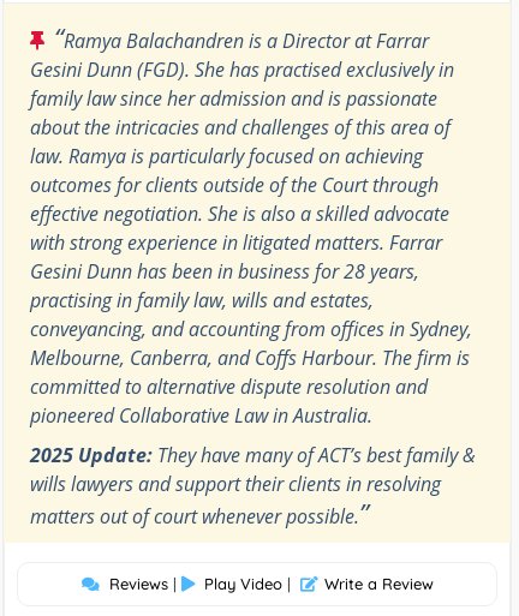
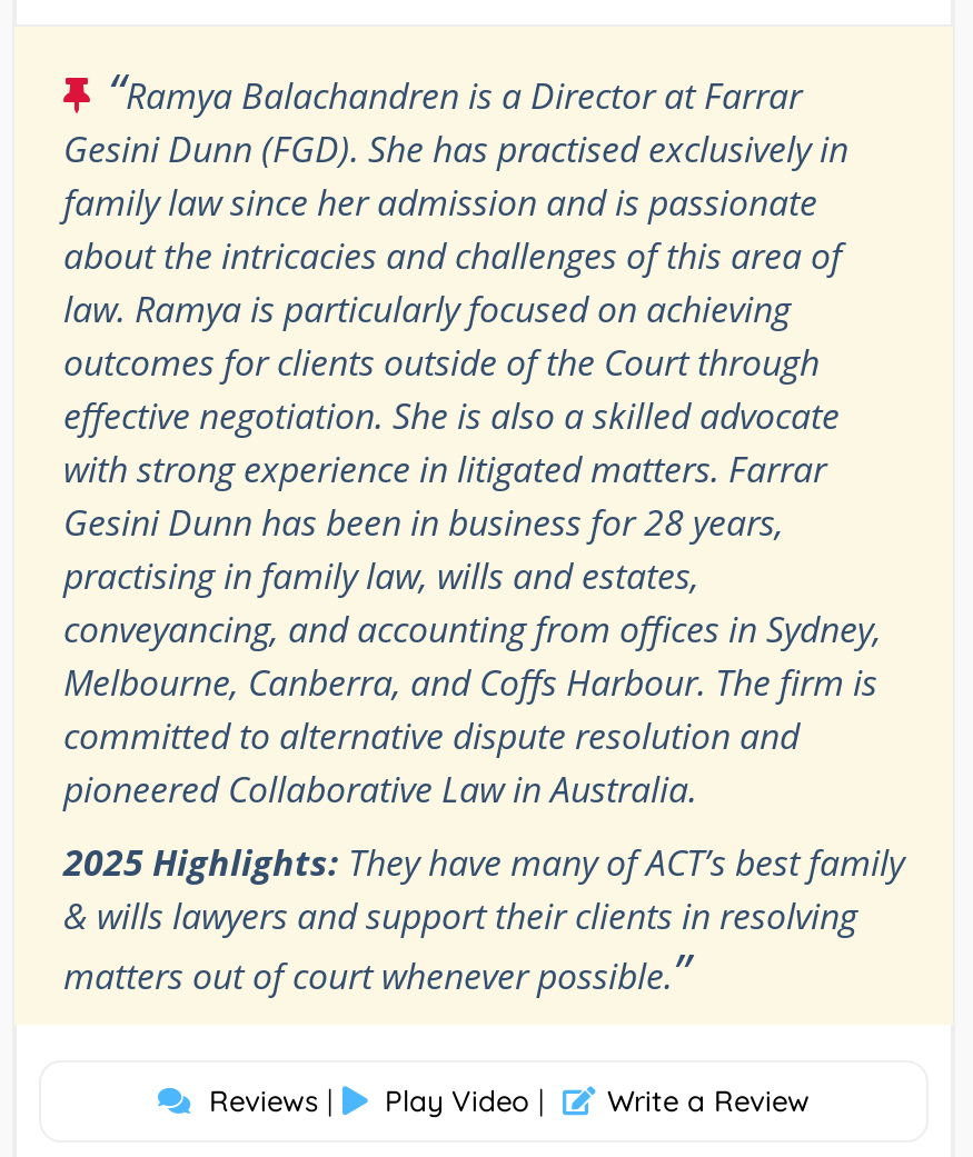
[30,442,476,498] 2025 Update: They have many of ACT’s best family & | wills lawyers and support their clients in resolving -> [63,839,904,941] 2025 Highlights: They have many of ACT’s best family | & wills lawyers and support their clients in resolving

